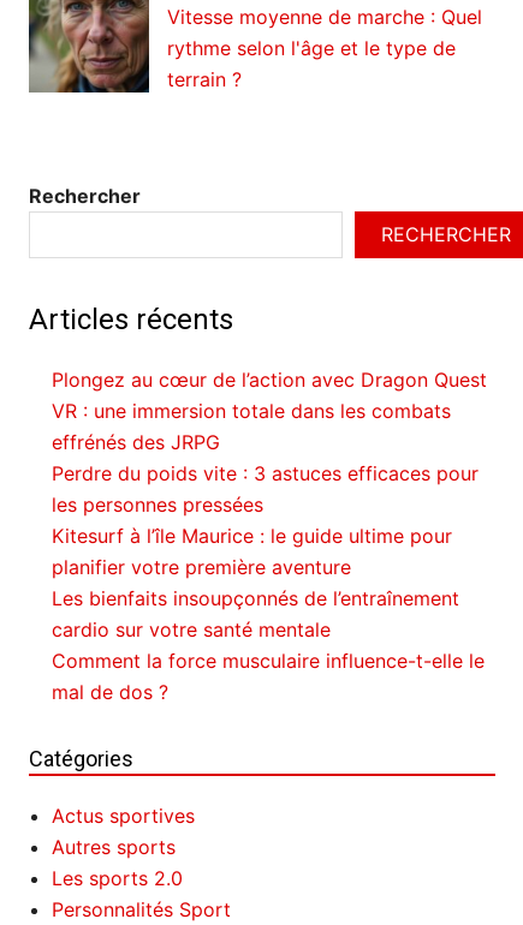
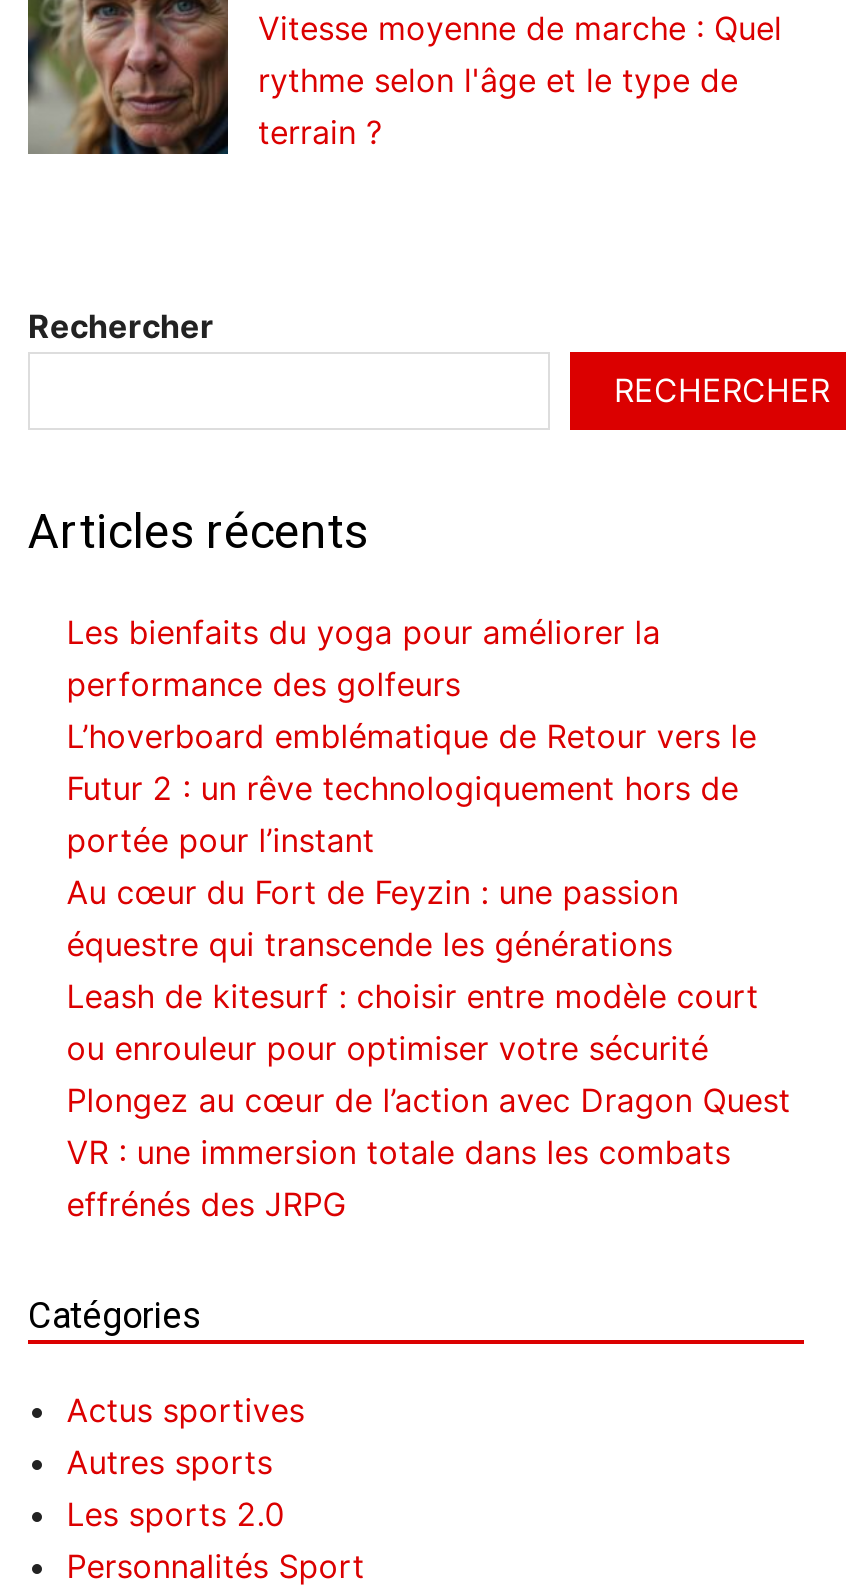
none -> [66,611,758,1067] Les bienfaits du yoga pour améliorer la | performance des golfeurs | L’hoverboard emblématique de Retour vers le | Futur 2 : un rêve technologiquement hors de | portée pour l’instant | Au cœur du Fort de Feyzin : une passion | équestre qui transcende les générations | Leash de kitesurf : choisir entre modèle court | ou enrouleur pour optimiser votre sécurité
moved [52,367,487,453] -> [66,1079,790,1223]: Plongez au cœur de l’action avec Dragon Quest | VR : une immersion totale dans les combats | effrénés des JRPG
[52,461,485,703] Perdre du poids vite : 3 astuces efficaces pour | les personnes pressées | Kitesurf à l’île Maurice : le guide ultime pour | planifier votre première aventure | Les bienfaits insoupçonnés de l’entraînement | cardio sur votre santé mentale | Comment la force musculaire influence-t-elle le | mal de dos ? -> none

